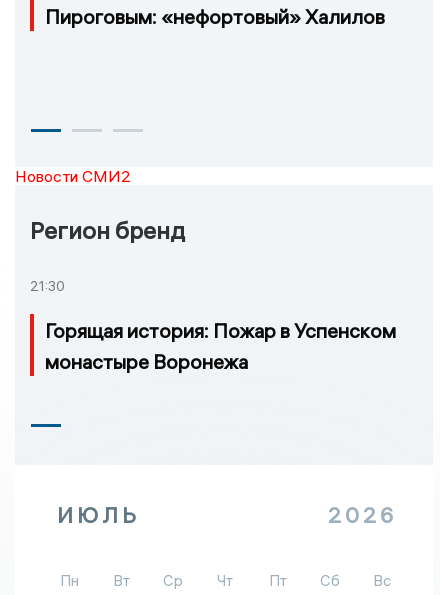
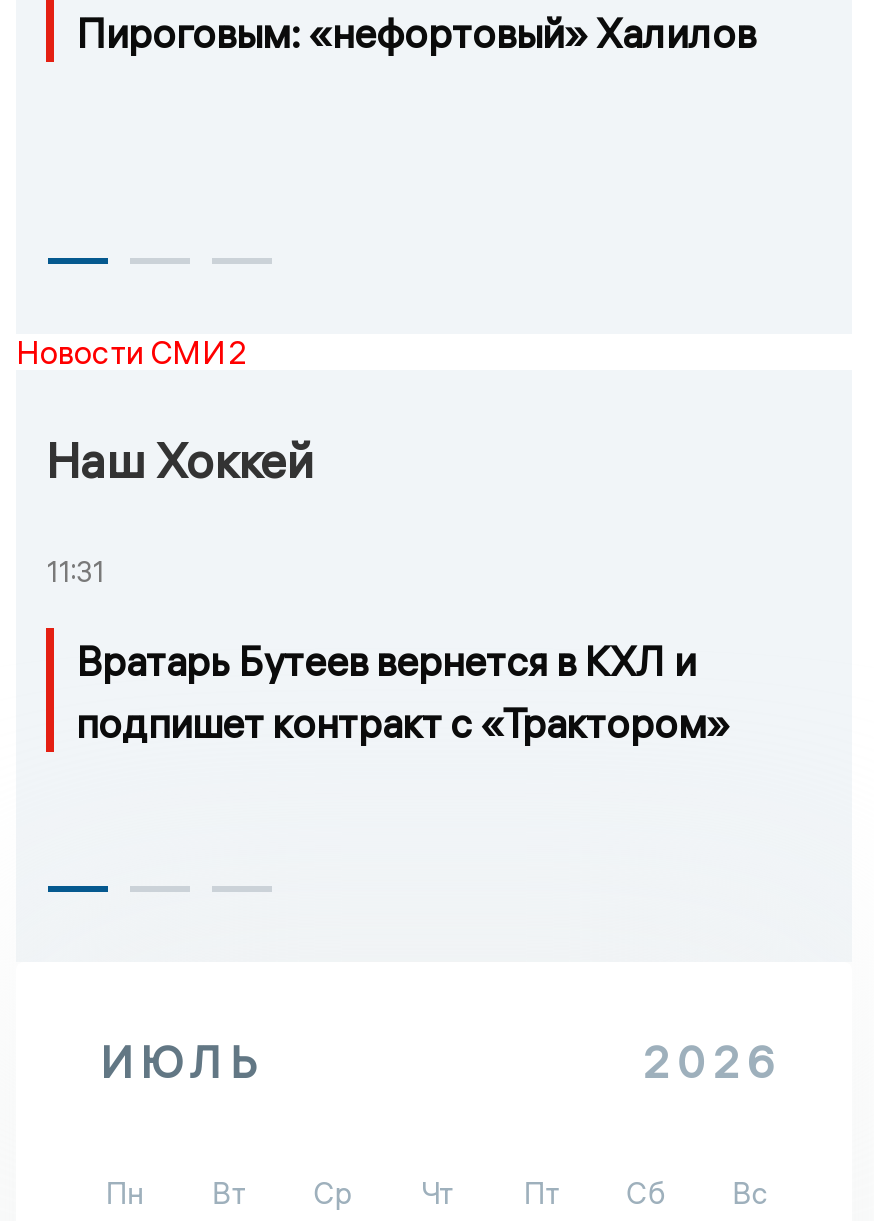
[30,215,185,245] Регион бренд -> [46,430,314,490] Наш Хоккей
[30,277,65,295] 21:30 -> [46,554,104,590] 11:31
[45,318,396,374] Горящая история: Пожар в Успенском | монастыре Воронежа -> [76,636,730,748] Вратарь Бутеев вернется в КХЛ и | подпишет контракт с «Трактором»

